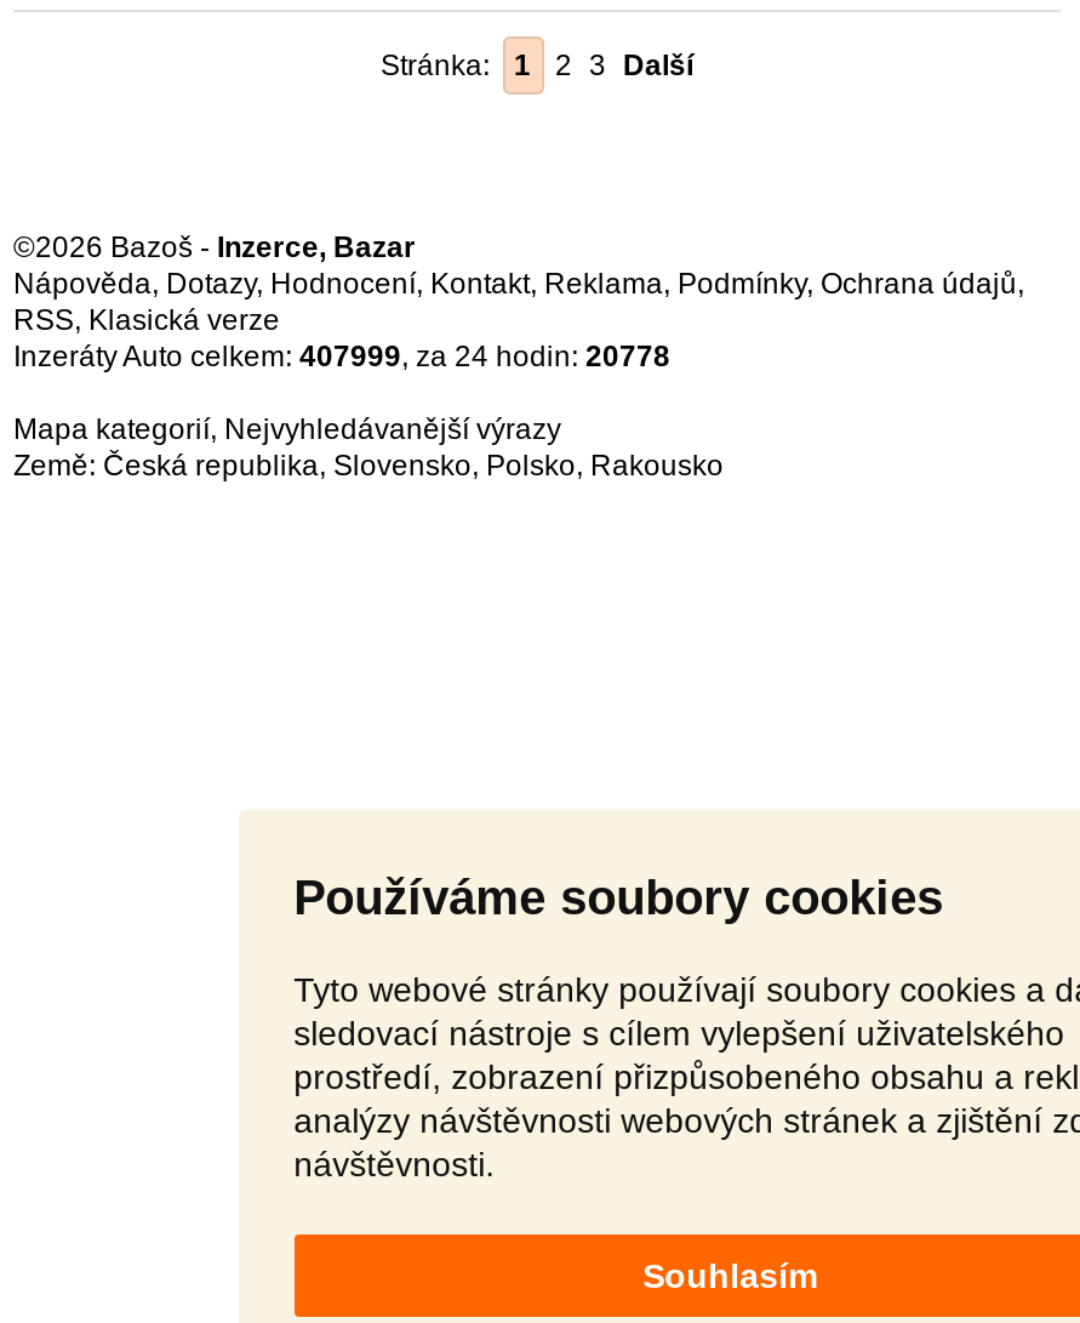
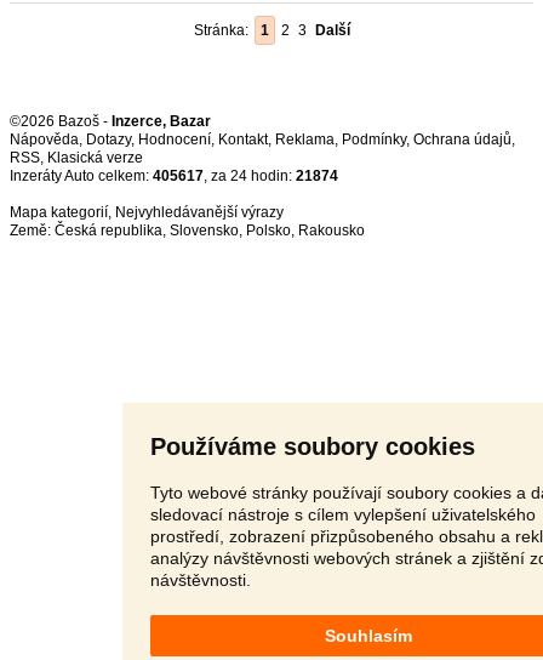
[13,340,670,373] Inzeráty Auto celkem: 407999, za 24 hodin: 20778 -> [10,167,338,184] Inzeráty Auto celkem: 405617, za 24 hodin: 21874

